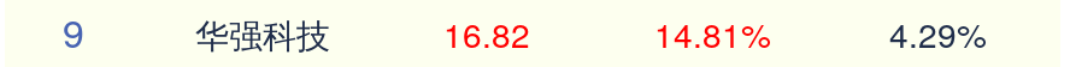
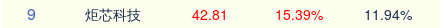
[195,11,330,58] 华强科技 -> [85,4,141,24] 炬芯科技
[443,11,530,58] 16.82 -> [191,4,227,24] 42.81
[654,11,770,58] 14.81% -> [274,4,322,24] 15.39%
[889,11,986,58] 4.29% -> [363,4,411,24] 11.94%

